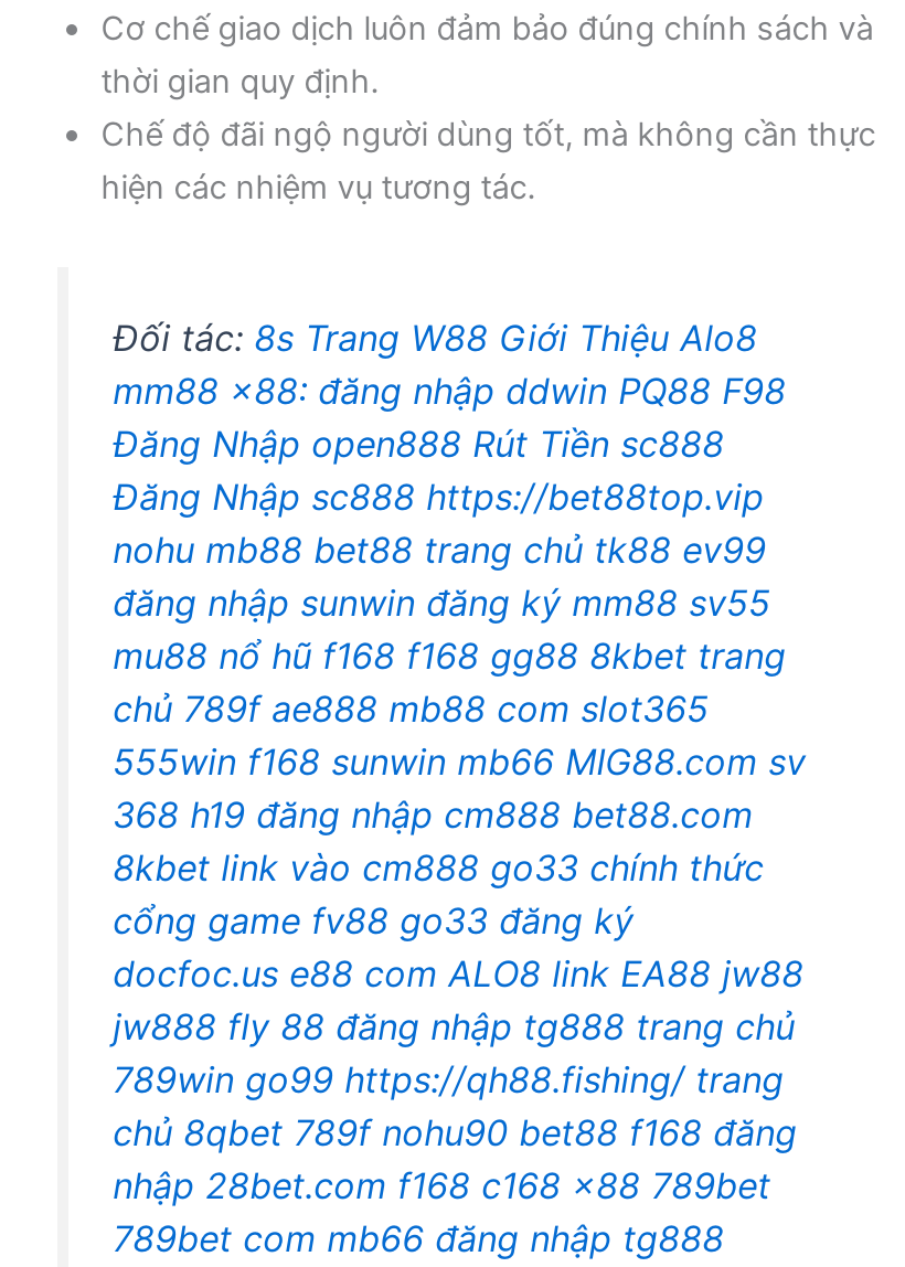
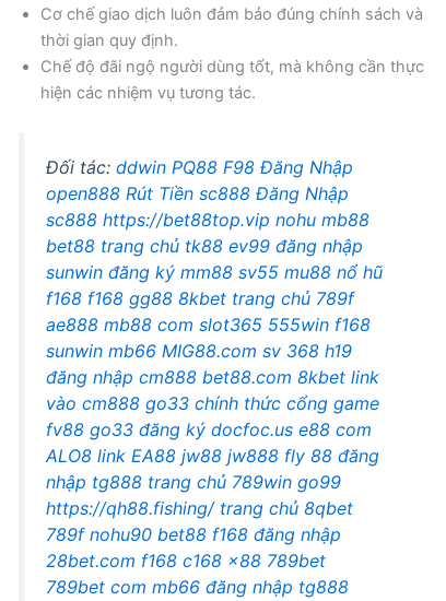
[113,315,806,1207] Đối tác: 8s Trang W88 Giới Thiệu Alo8 | mm88 x88: đăng nhập ddwin PQ88 F98 | Đăng Nhập open888 Rút Tiền sc888 | Đăng Nhập sc888 https://bet88top.vip | nohu mb88 bet88 trang chủ tk88 ev99 | đăng nhập sunwin đăng ký mm88 sv55 | mu88 nổ hũ f168 f168 gg88 8kbet trang | chủ 789f ae888 mb88 com slot365 | 555win f168 sunwin mb66 MIG88.com sv | 368 h19 đăng nhập cm888 bet88.com | 8kbet link vào cm888 go33 chính thức | cổng game fv88 go33 đăng ký | docfoc.us e88 com ALO8 link EA88 jw88 | jw888 fly 88 đăng nhập tg888 trang chủ | 789win go99 https://qh88.fishing/ trang | chủ 8qbet 789f nohu90 bet88 f168 đăng | nhập 28bet.com f168 c168 x88 789bet -> [46,156,383,571] Đối tác: ddwin PQ88 F98 Đăng Nhập | open888 Rút Tiền sc888 Đăng Nhập | sc888 https://bet88top.vip nohu mb88 | bet88 trang chủ tk88 ev99 đăng nhập | sunwin đăng ký mm88 sv55 mu88 nổ hũ | f168 f168 gg88 8kbet trang chủ 789f | ae888 mb88 com slot365 555win f168 | sunwin mb66 MIG88.com sv 368 h19 | đăng nhập cm888 bet88.com 8kbet link | vào cm888 go33 chính thức cổng game | fv88 go33 đăng ký docfoc.us e88 com | ALO8 link EA88 jw88 jw888 fly 88 đăng | nhập tg888 trang chủ 789win go99 | https://qh88.fishing/ trang chủ 8qbet | 789f nohu90 bet88 f168 đăng nhập | 28bet.com f168 c168 x88 789bet

